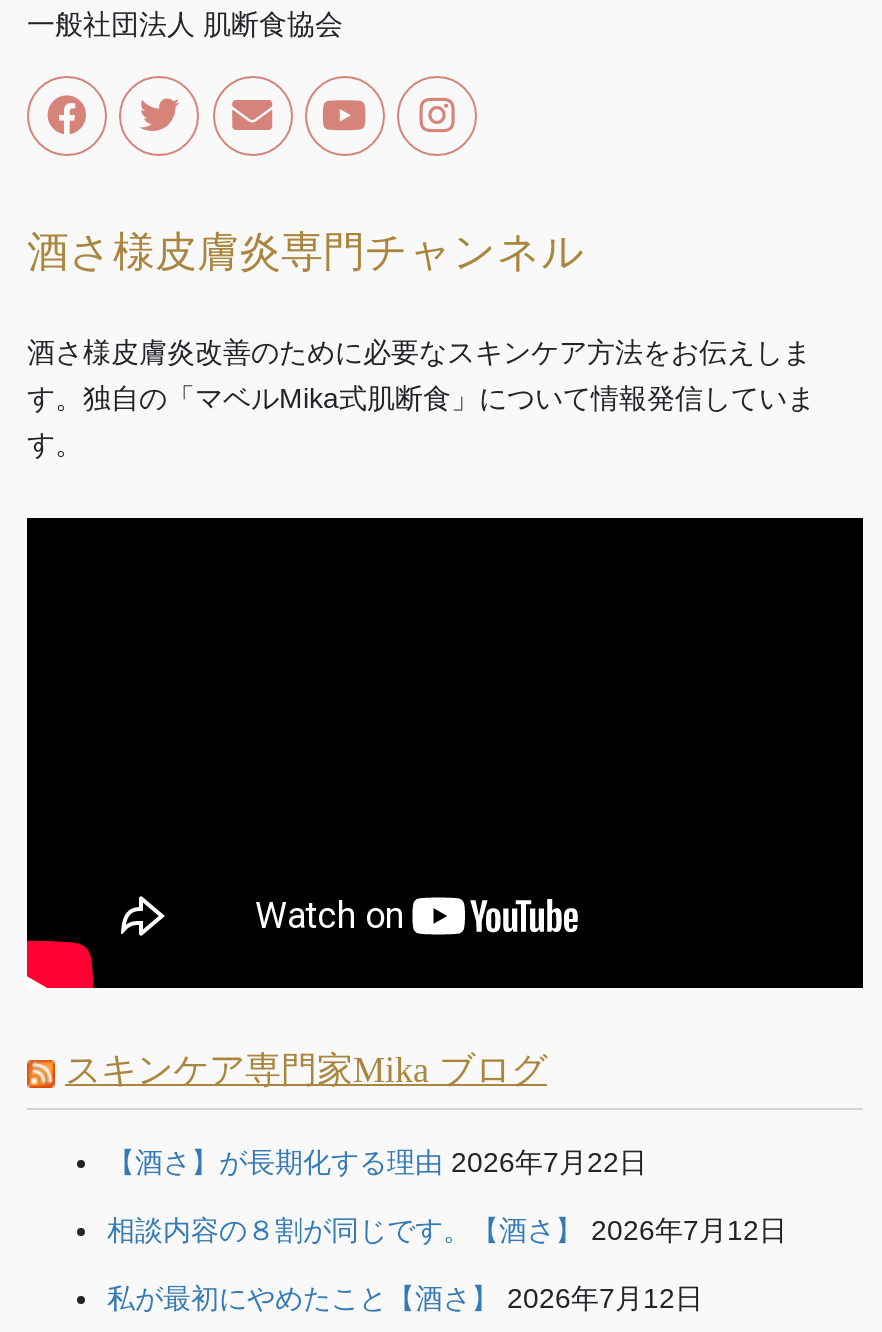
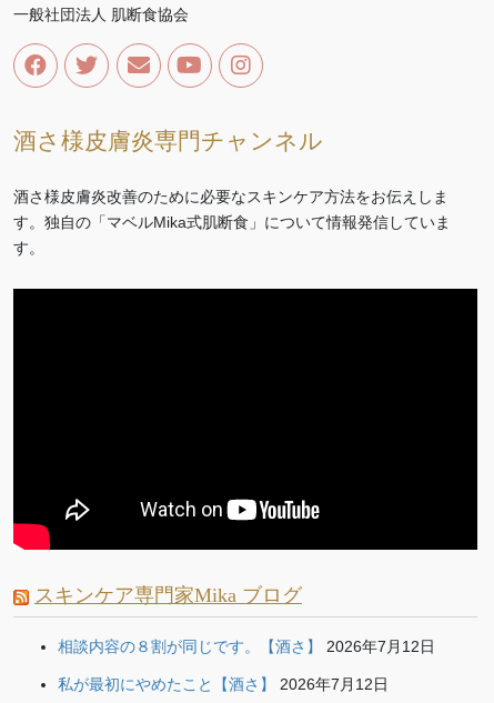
[107,1145,647,1177] 【酒さ】が長期化する理由 2026年7月22日 -> none

